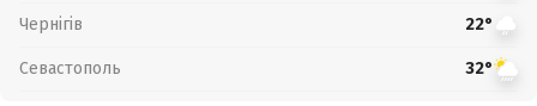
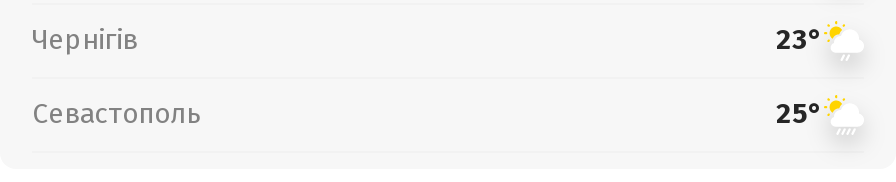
[465,14,494,35] 22° -> [776,23,824,57] 23°
[465,58,494,79] 32° -> [776,97,824,131] 25°

